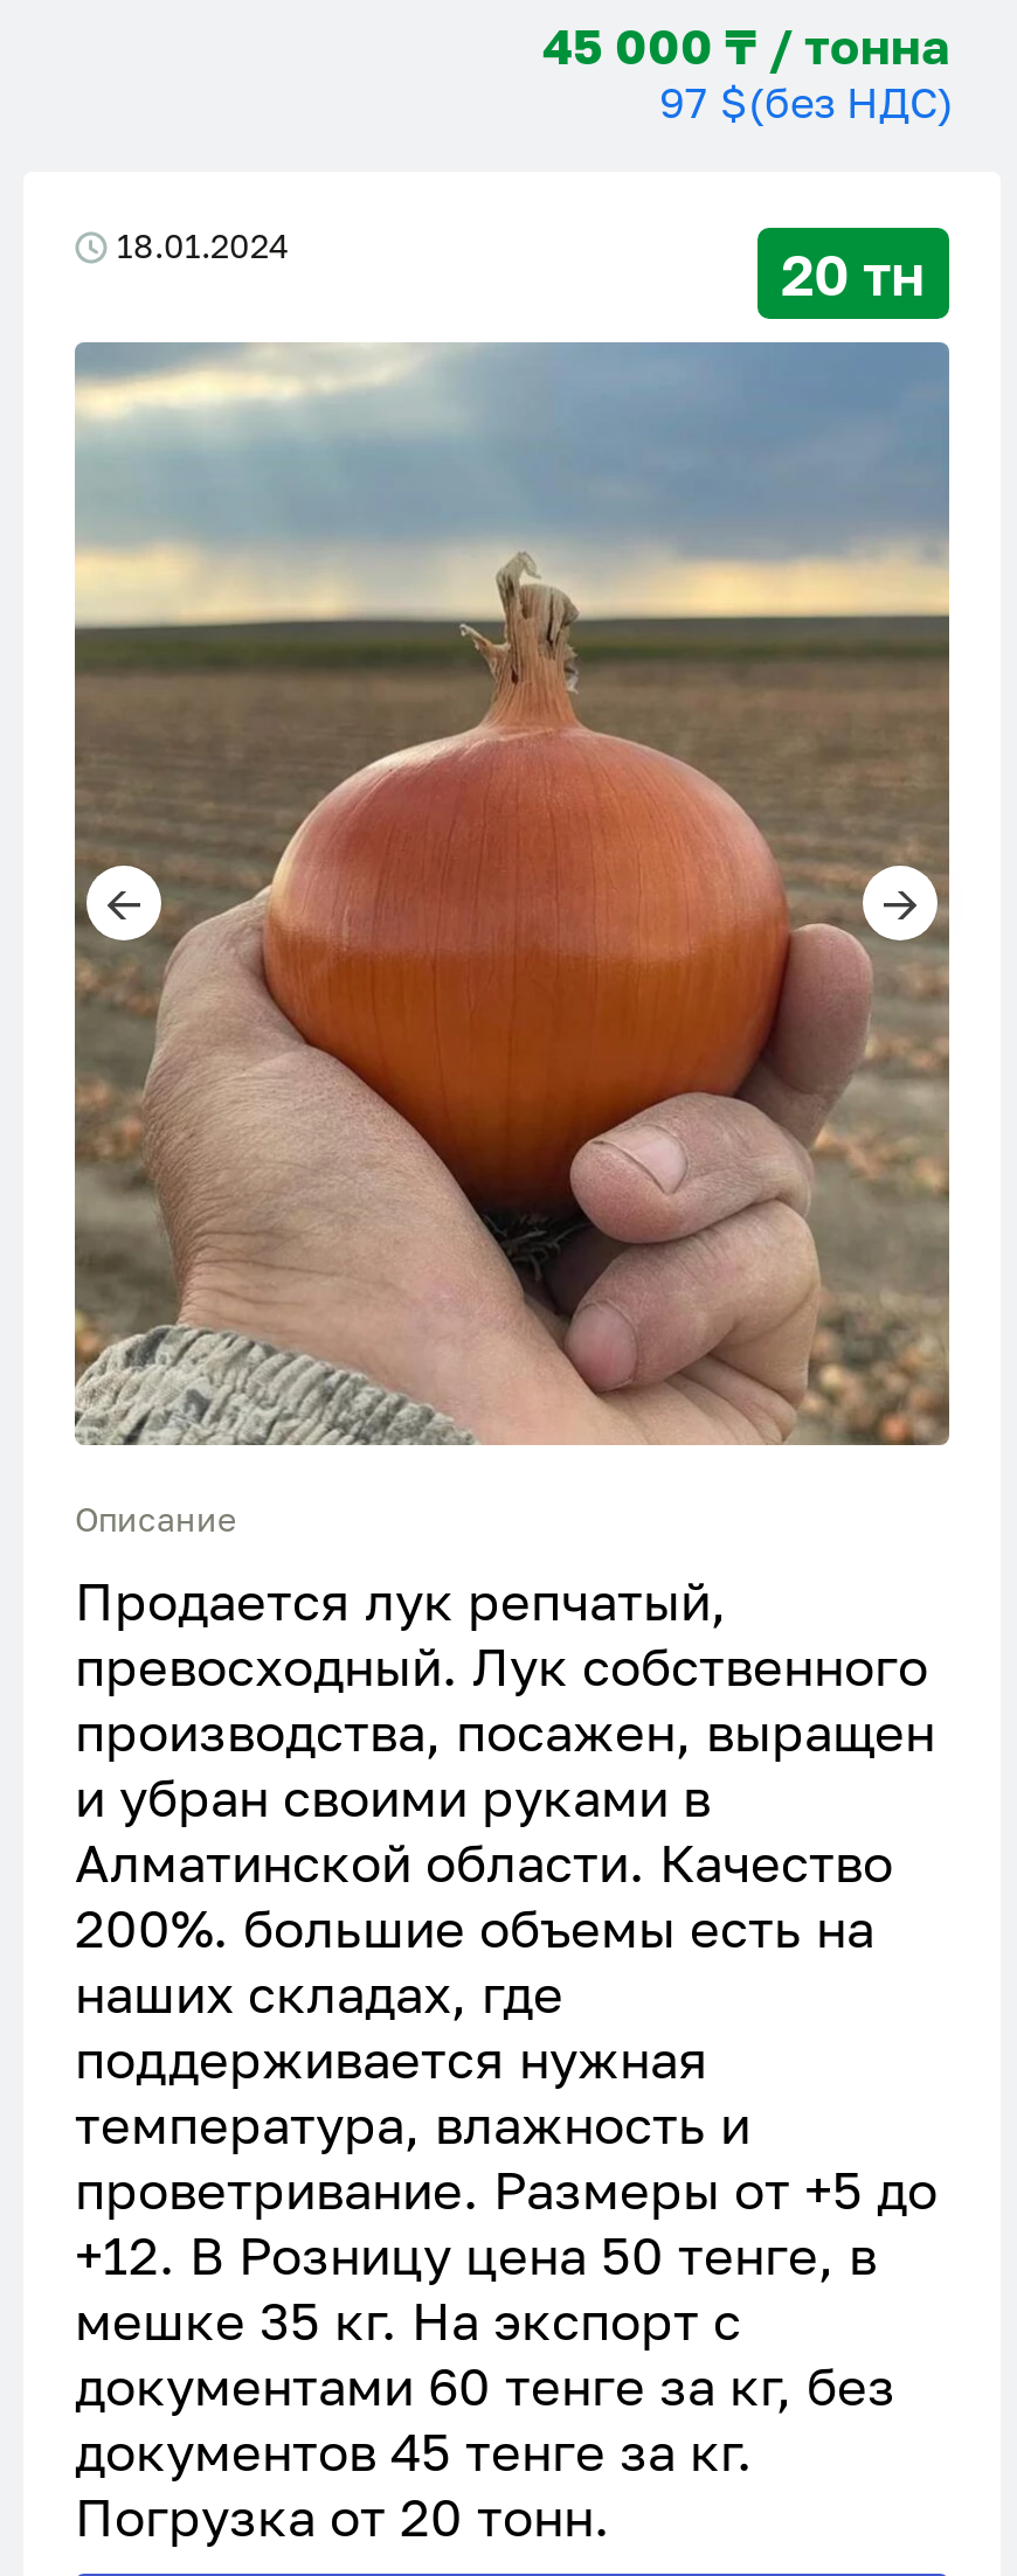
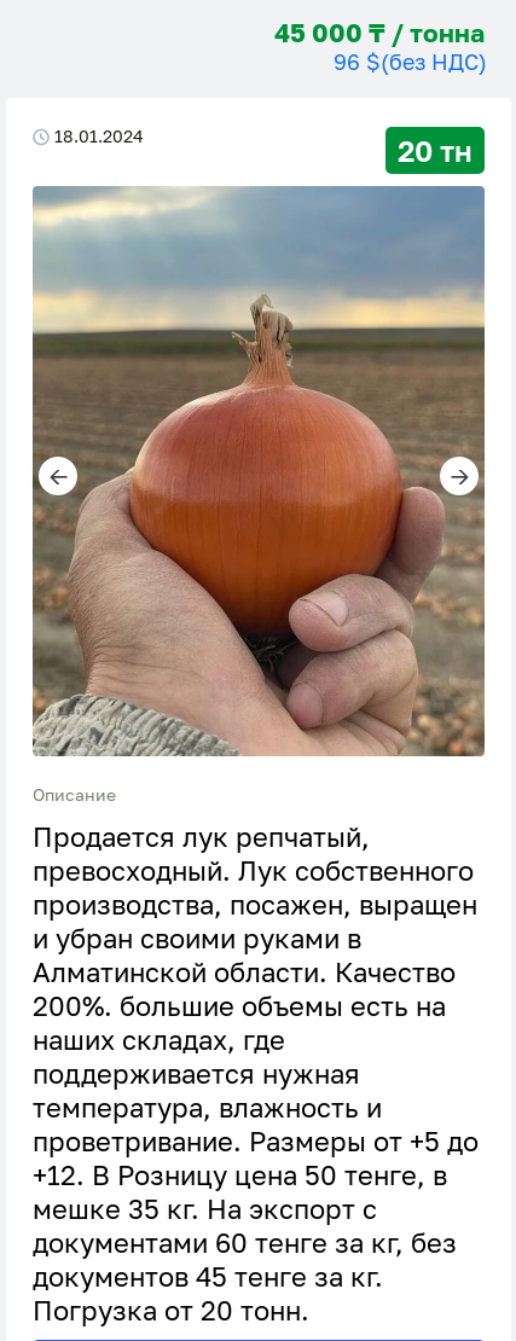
[659,76,954,127] 97 $(без НДС) -> [334,48,487,75] 96 $(без НДС)

